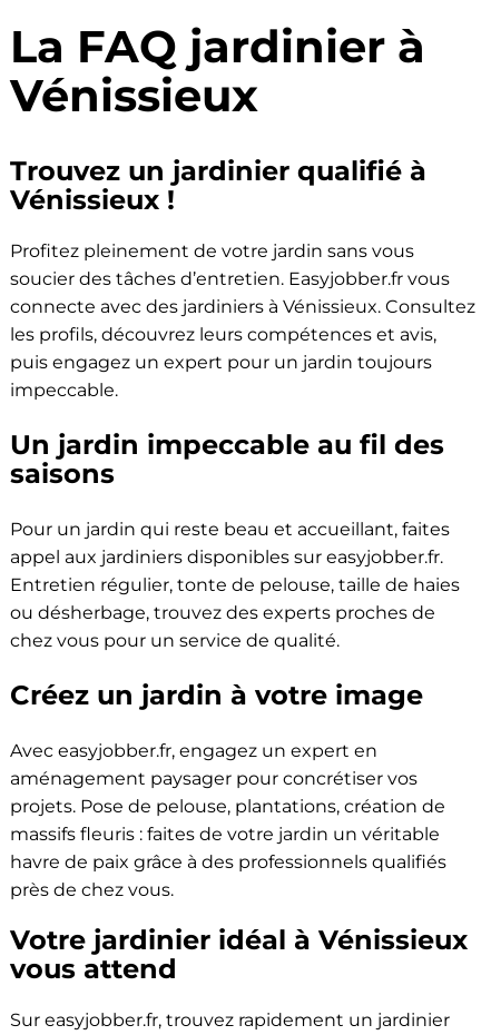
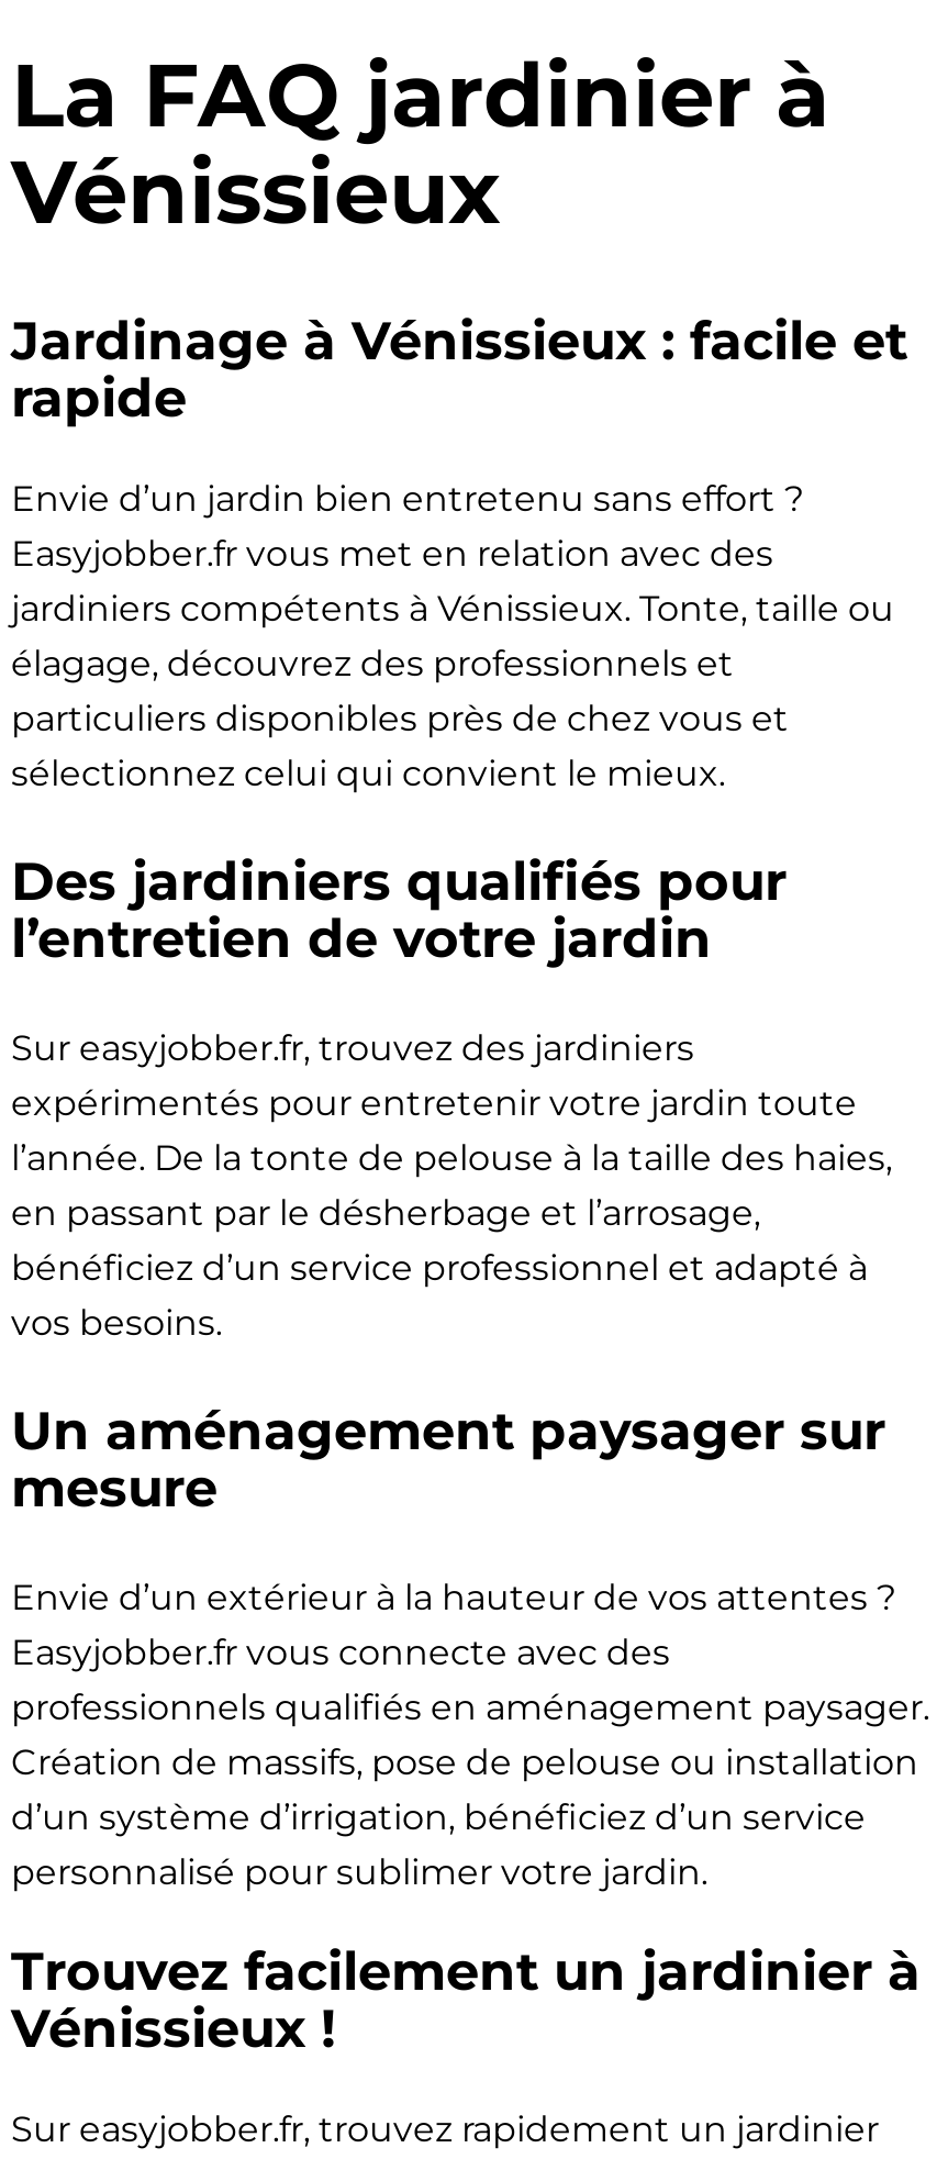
[10,155,426,187] Trouvez un jardinier qualifié à -> [11,309,929,2003] Jardinage à Vénissieux : facile et | rapide | Envie d’un jardin bien entretenu sans effort ? | Easyjobber.fr vous met en relation avec des | jardiniers compétents à Vénissieux. Tonte, taille ou | élagage, découvrez des professionnels et | particuliers disponibles près de chez vous et | sélectionnez celui qui convient le mieux. | Des jardiniers qualifiés pour | l’entretien de votre jardin | Sur easyjobber.fr, trouvez des jardiniers | expérimentés pour entretenir votre jardin toute | l’année. De la tonte de pelouse à la taille des haies, | en passant par le désherbage et l’arrosage, | bénéficiez d’un service professionnel et adapté à | vos besoins. | Un aménagement paysager sur | mesure | Envie d’un extérieur à la hauteur de vos attentes ? | Easyjobber.fr vous connecte avec des | professionnels qualifiés en aménagement paysager. | Création de massifs, pose de pelouse ou installation | d’un système d’irrigation, bénéficiez d’un service | personnalisé pour sublimer votre jardin. | Trouvez facilement un jardinier à
moved [10,184,175,216] -> [11,1996,336,2060]: Vénissieux !
[10,240,475,985] Profitez pleinement de votre jardin sans vous | soucier des tâches d’entretien. Easyjobber.fr vous | connecte avec des jardiniers à Vénissieux. Consultez | les profils, découvrez leurs compétences et avis, | puis engagez un expert pour un jardin toujours | impeccable. | Un jardin impeccable au fil des | saisons | Pour un jardin qui reste beau et accueillant, faites | appel aux jardiniers disponibles sur easyjobber.fr. | Entretien régulier, tonte de pelouse, taille de haies | ou désherbage, trouvez des experts proches de | chez vous pour un service de qualité. | Créez un jardin à votre image | Avec easyjobber.fr, engagez un expert en | aménagement paysager pour concrétiser vos | projets. Pose de pelouse, plantations, création de | massifs fleuris : faites de votre jardin un véritable | havre de paix grâce à des professionnels qualifiés | près de chez vous. | Votre jardinier idéal à Vénissieux | vous attend -> none

